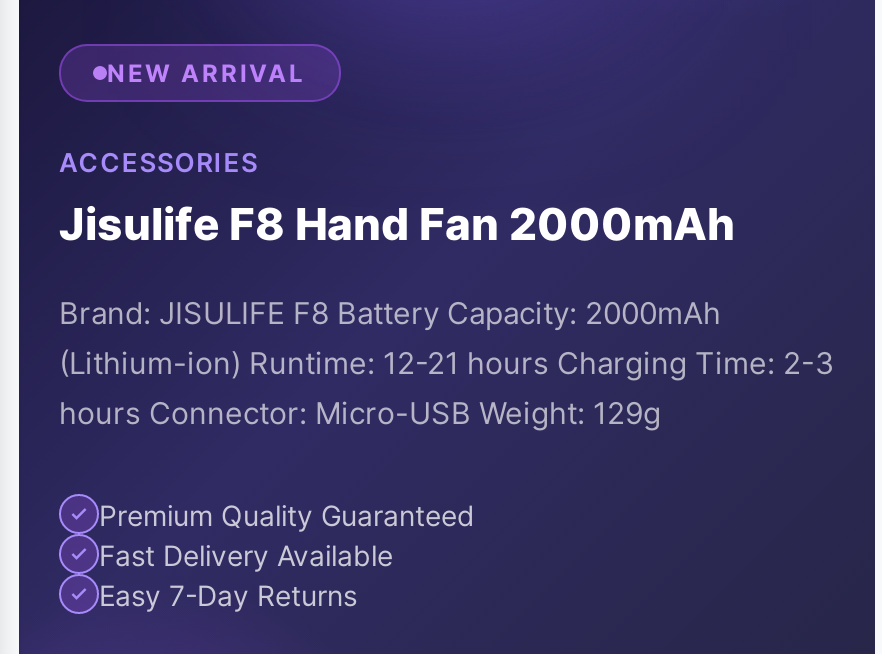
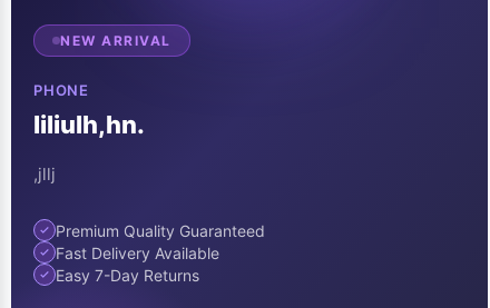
[59,146,735,250] ACCESSORIES | Jisulife F8 Hand Fan 2000mAh -> [33,81,145,139] PHONE | liliulh,hn.
[59,294,835,432] Brand: JISULIFE F8 Battery Capacity: 2000mAh | (Lithium-ion) Runtime: 12-21 hours Charging Time: 2-3 | hours Connector: Micro-USB Weight: 129g -> [33,163,56,185] ,jllj

